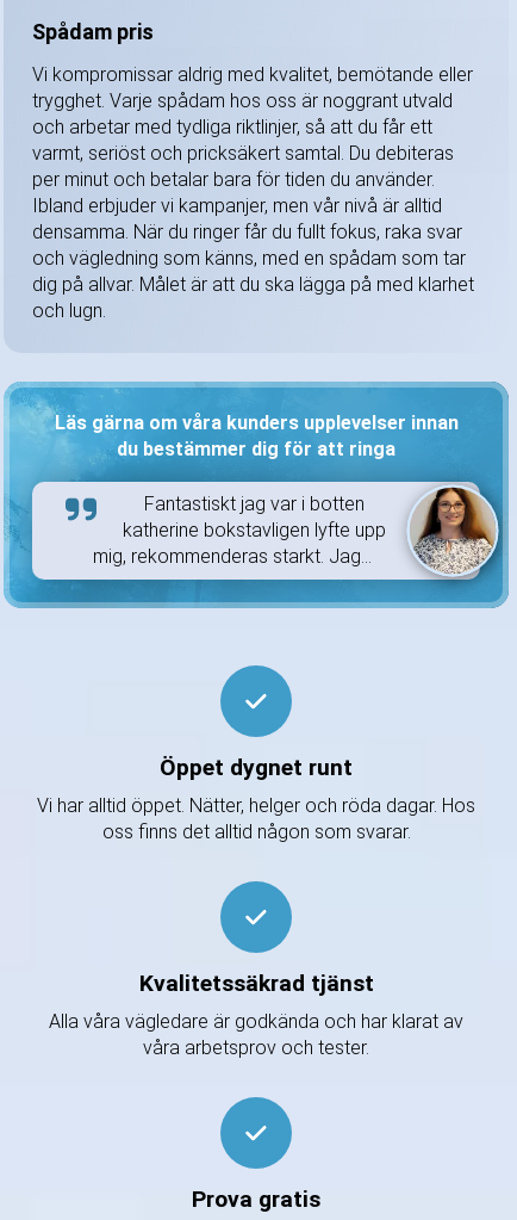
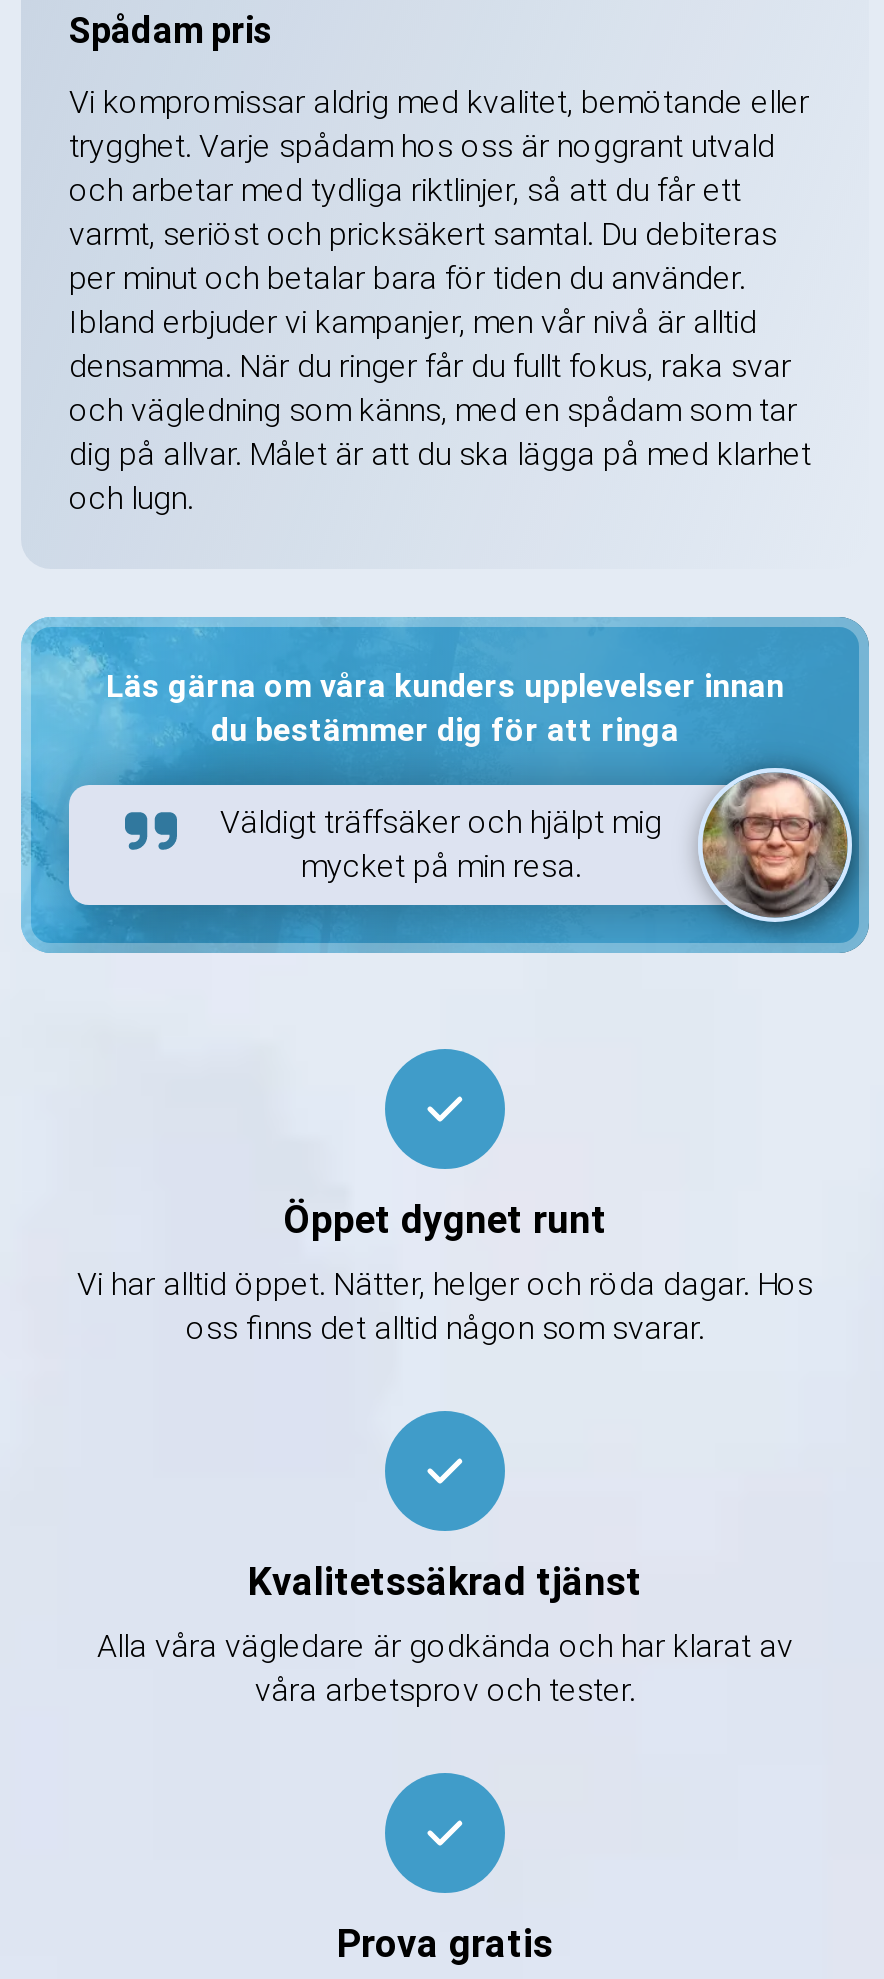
[93,478,498,596] [image] | Fantastiskt jag var i botten | katherine bokstavligen lyfte upp | mig, rekommenderas starkt. Jag... -> [220,767,851,935] [image] | Väldigt träffsäker och hjälpt mig | mycket på min resa.

